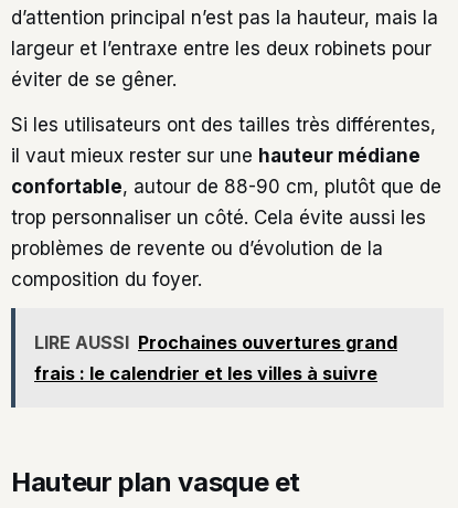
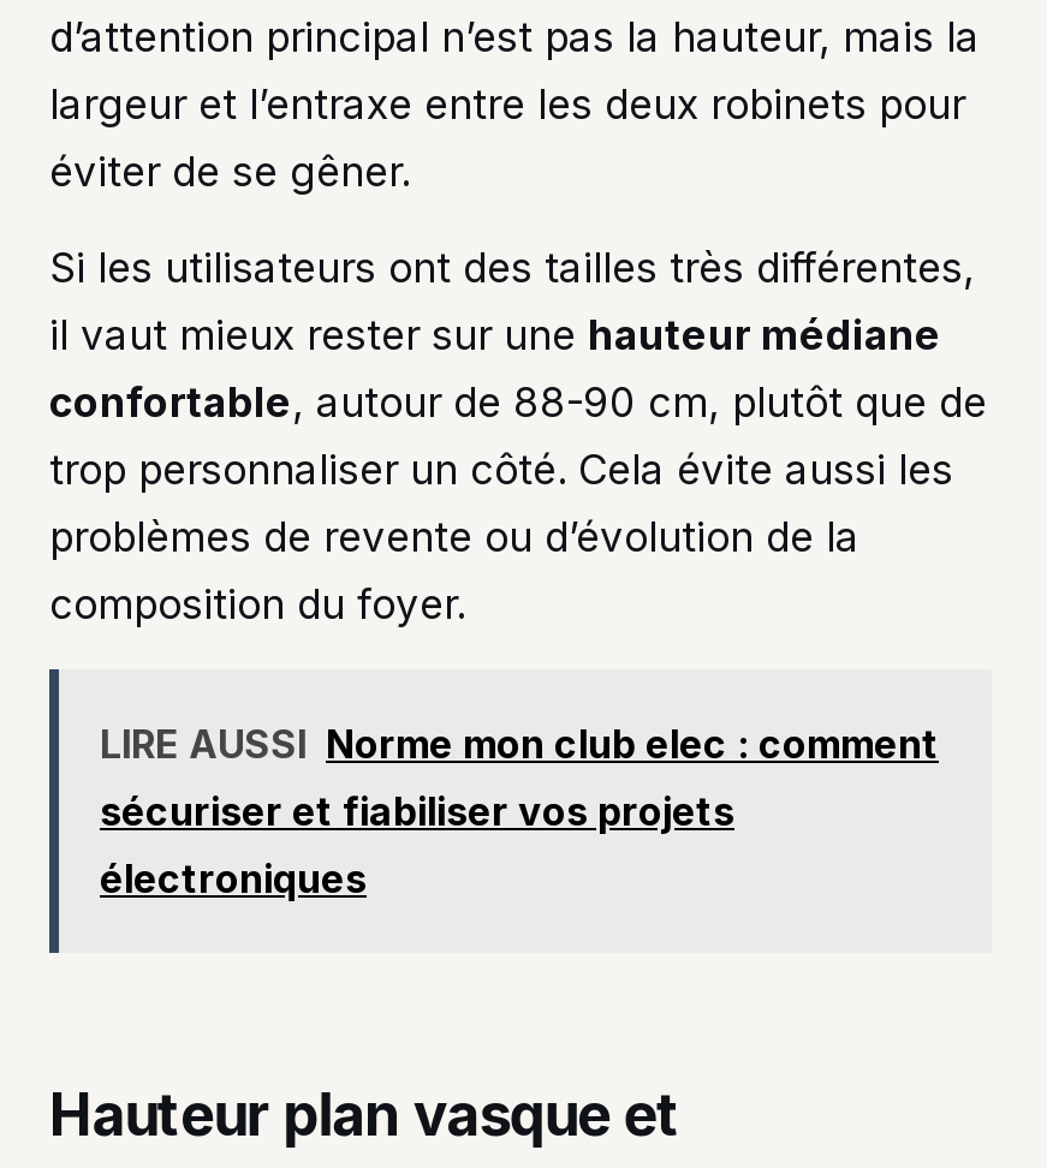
[34,332,397,385] LIRE AUSSI Prochaines ouvertures grand | frais : le calendrier et les villes à suivre -> [100,721,939,903] LIRE AUSSI Norme mon club elec : comment | sécuriser et fiabiliser vos projets | électroniques

